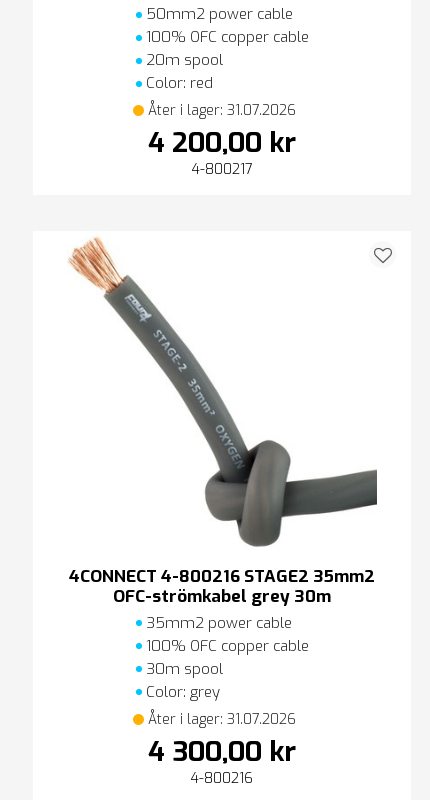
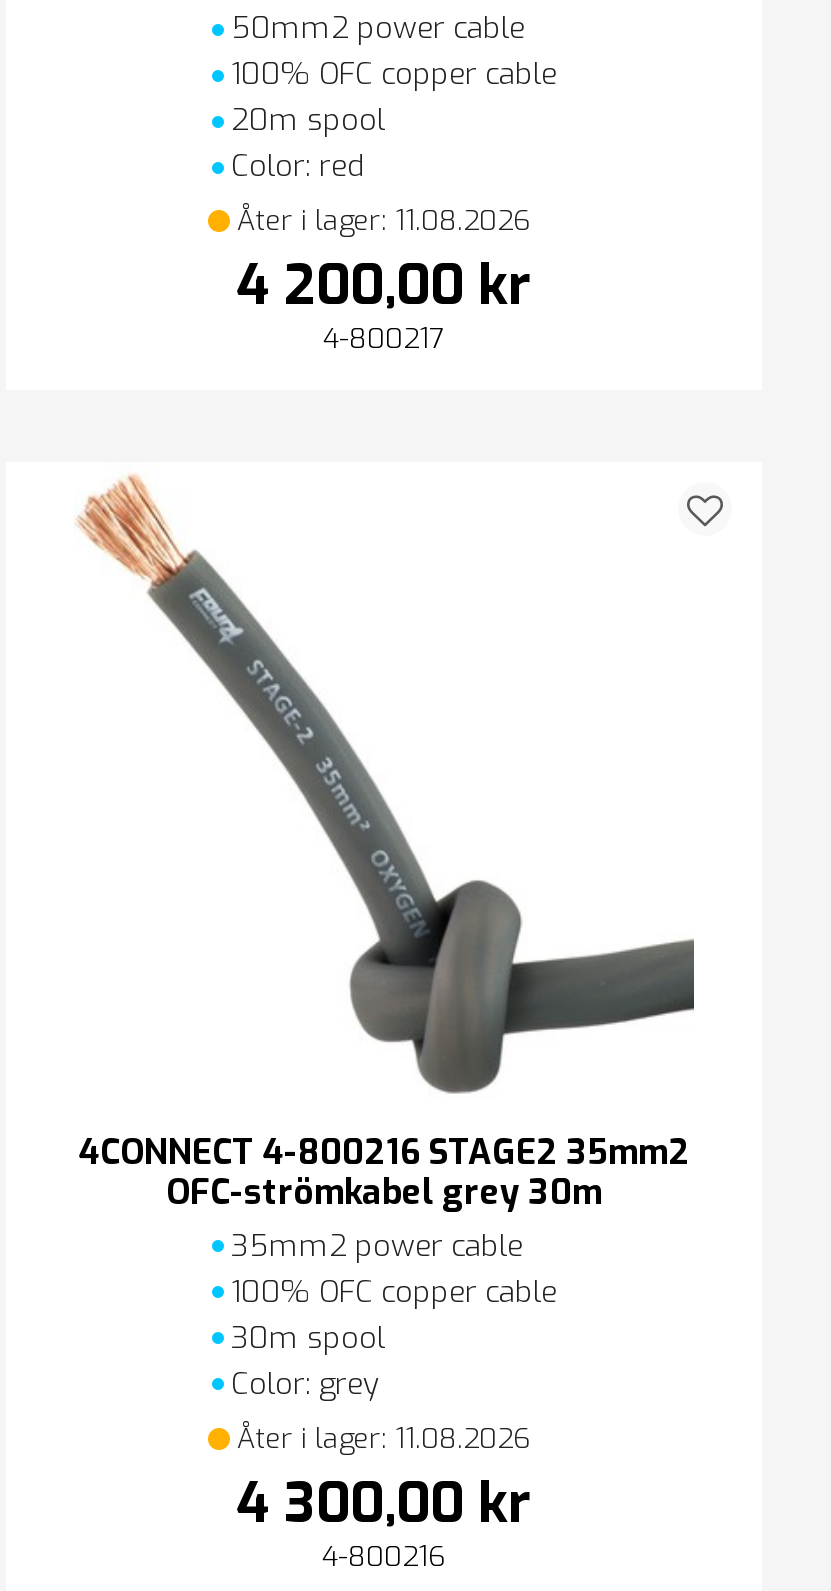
[148,101,296,120] Åter i lager: 31.07.2026 -> [237,202,531,240] Åter i lager: 11.08.2026
[148,710,296,729] Åter i lager: 31.07.2026 -> [237,1420,531,1458] Åter i lager: 11.08.2026

